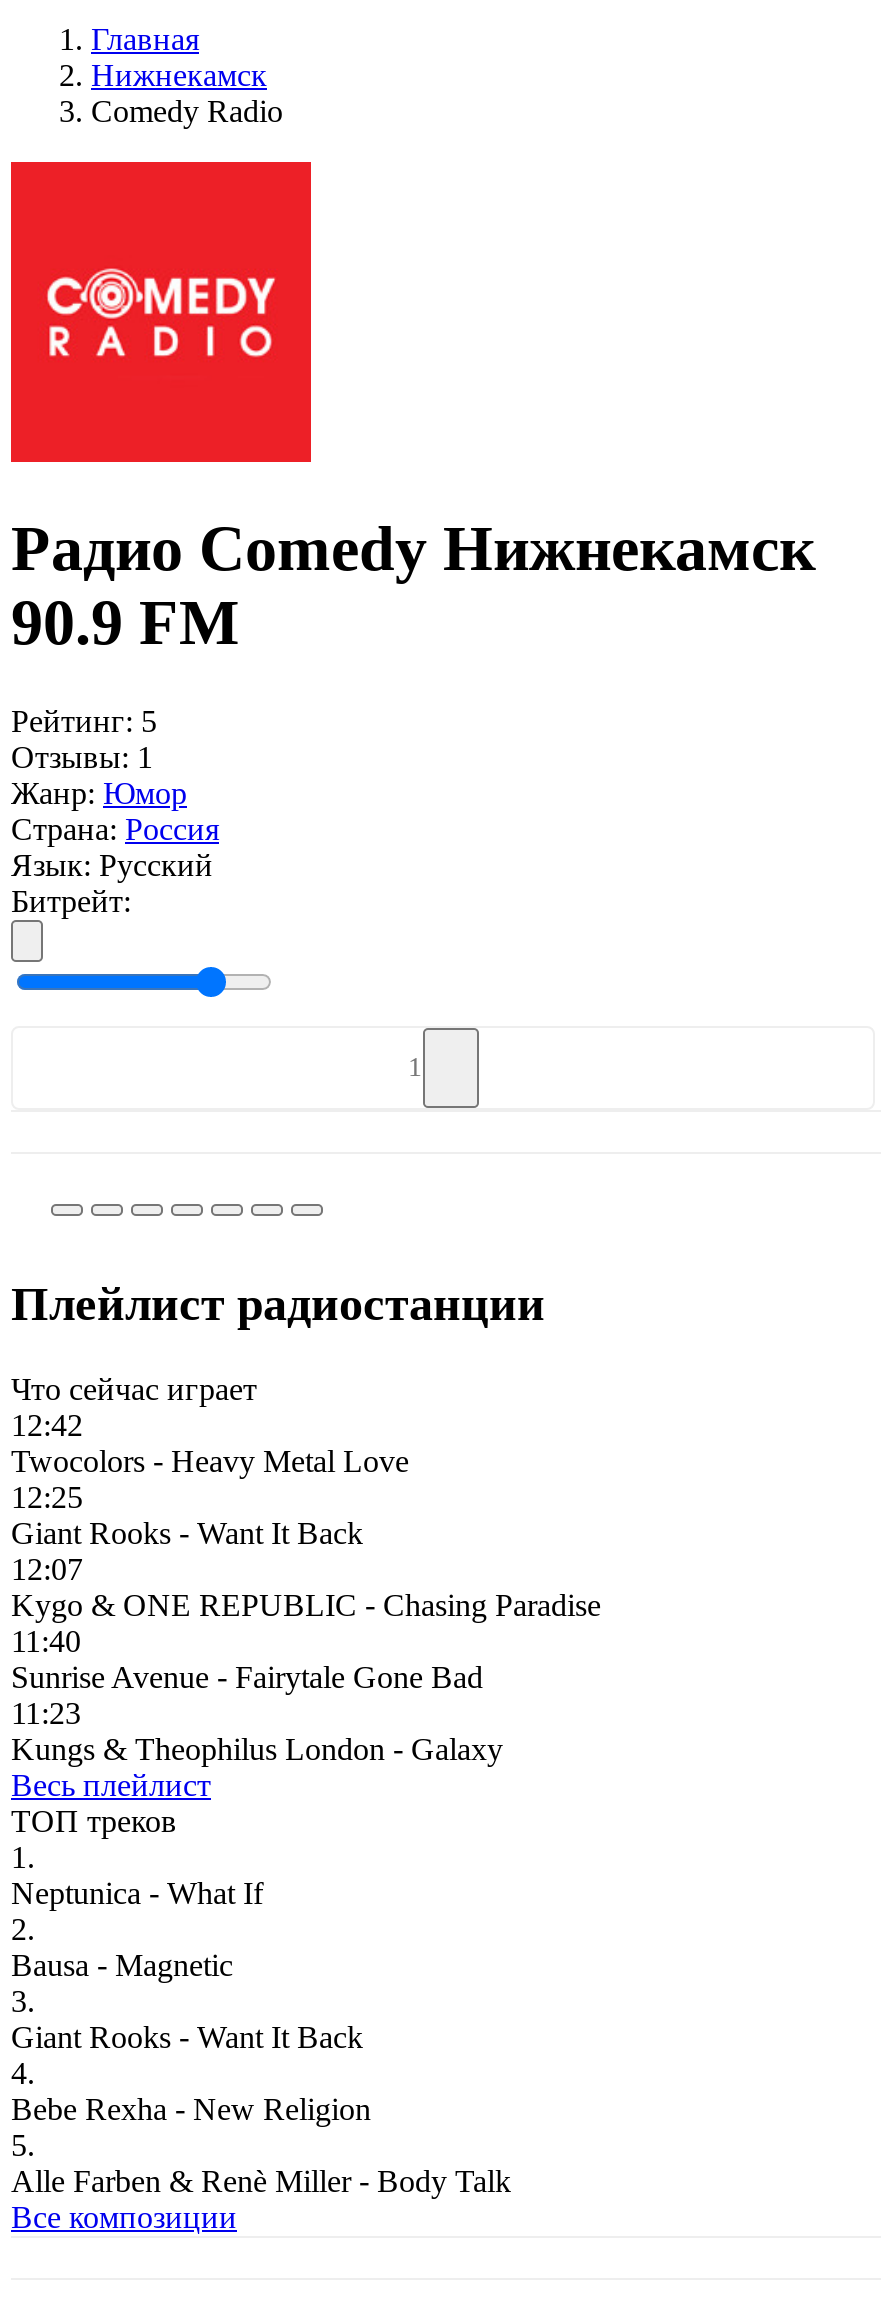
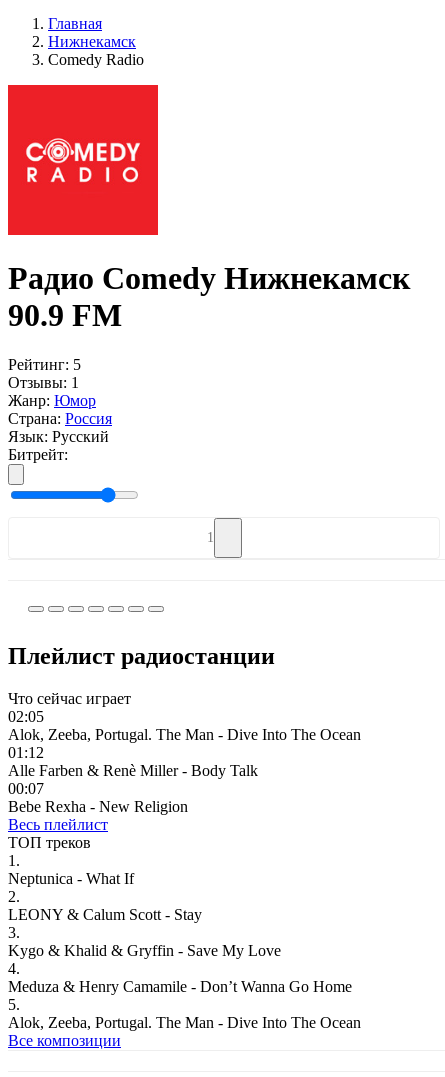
[11,1407,601,1765] 12:42 | Twocolors - Heavy Metal Love | 12:25 | Giant Rooks - Want It Back | 12:07 | Kygo & ONE REPUBLIC - Chasing Paradise | 11:40 | Sunrise Avenue - Fairytale Gone Bad | 11:23 | Kungs & Theophilus London - Galaxy -> [8,708,361,797] 02:05 | Alok, Zeeba, Portugal. The Man - Dive Into The Ocean | 01:12 | 00:07
[11,1947,233,1981] Bausa - Magnetic -> [8,906,202,923] LEONY & Calum Scott - Stay
[11,2019,363,2053] Giant Rooks - Want It Back -> [8,942,281,959] Kygo & Khalid & Gryffin - Save My Love
moved [11,2091,371,2125] -> [8,798,188,815]: Bebe Rexha - New Religion
none -> [8,978,352,995] Meduza & Henry Camamile - Don’t Wanna Go Home
moved [11,2163,511,2197] -> [8,762,258,779]: Alle Farben & Renè Miller - Body Talk
none -> [8,1014,361,1031] Alok, Zeeba, Portugal. The Man - Dive Into The Ocean

